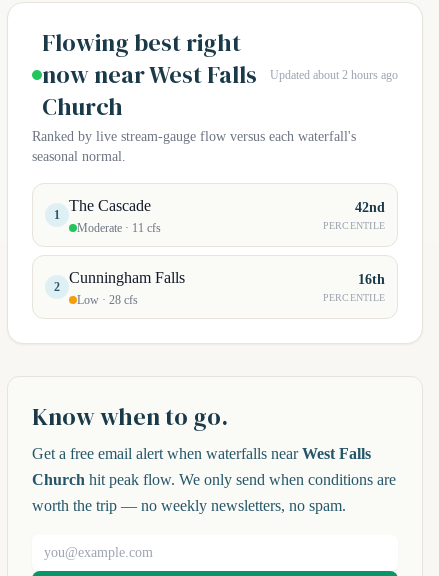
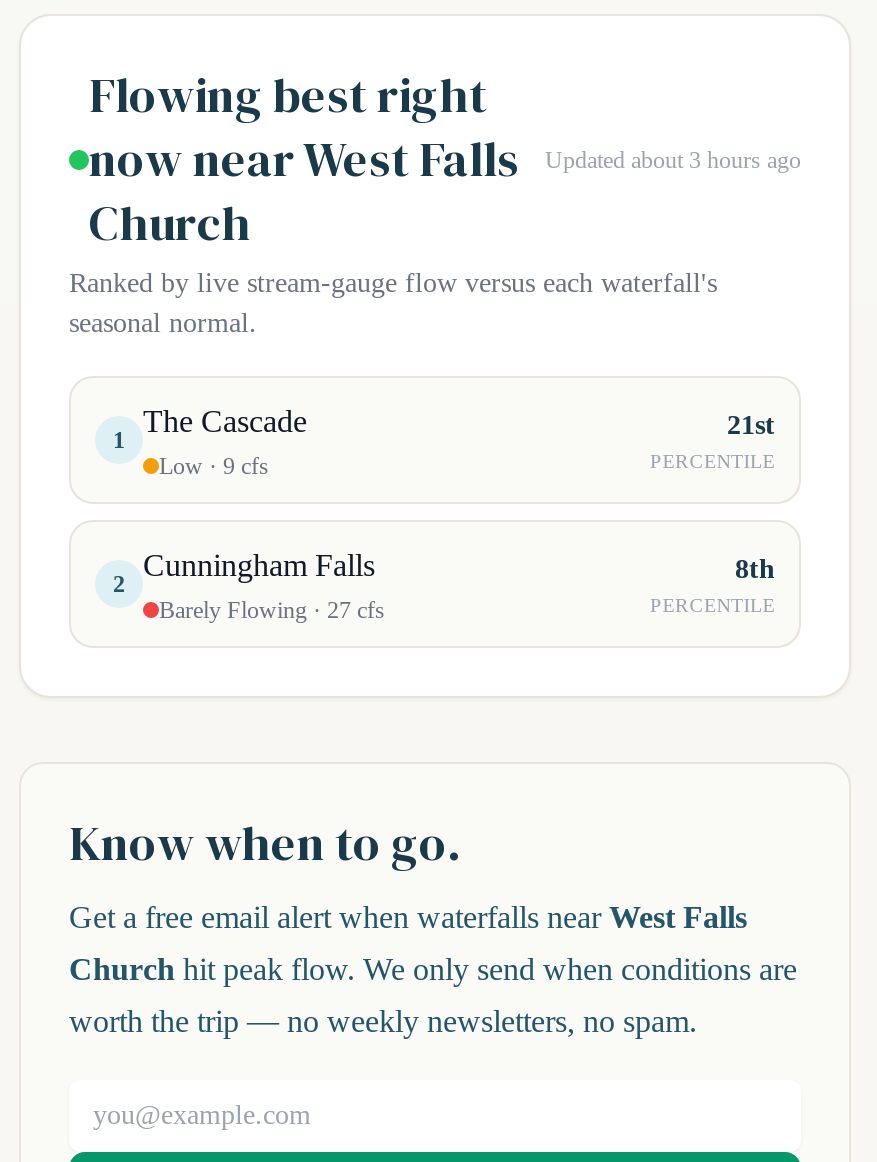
[270,68,398,82] Updated about 2 hours ago -> [545,146,801,174] Updated about 3 hours ago
[355,199,385,214] 42nd -> [727,409,775,439] 21st
[77,221,161,235] Moderate · 11 cfs -> [159,452,269,480] Low · 9 cfs
[358,271,385,286] 16th -> [735,553,775,583] 8th
[77,293,138,307] Low · 28 cfs -> [159,596,385,624] Barely Flowing · 27 cfs

